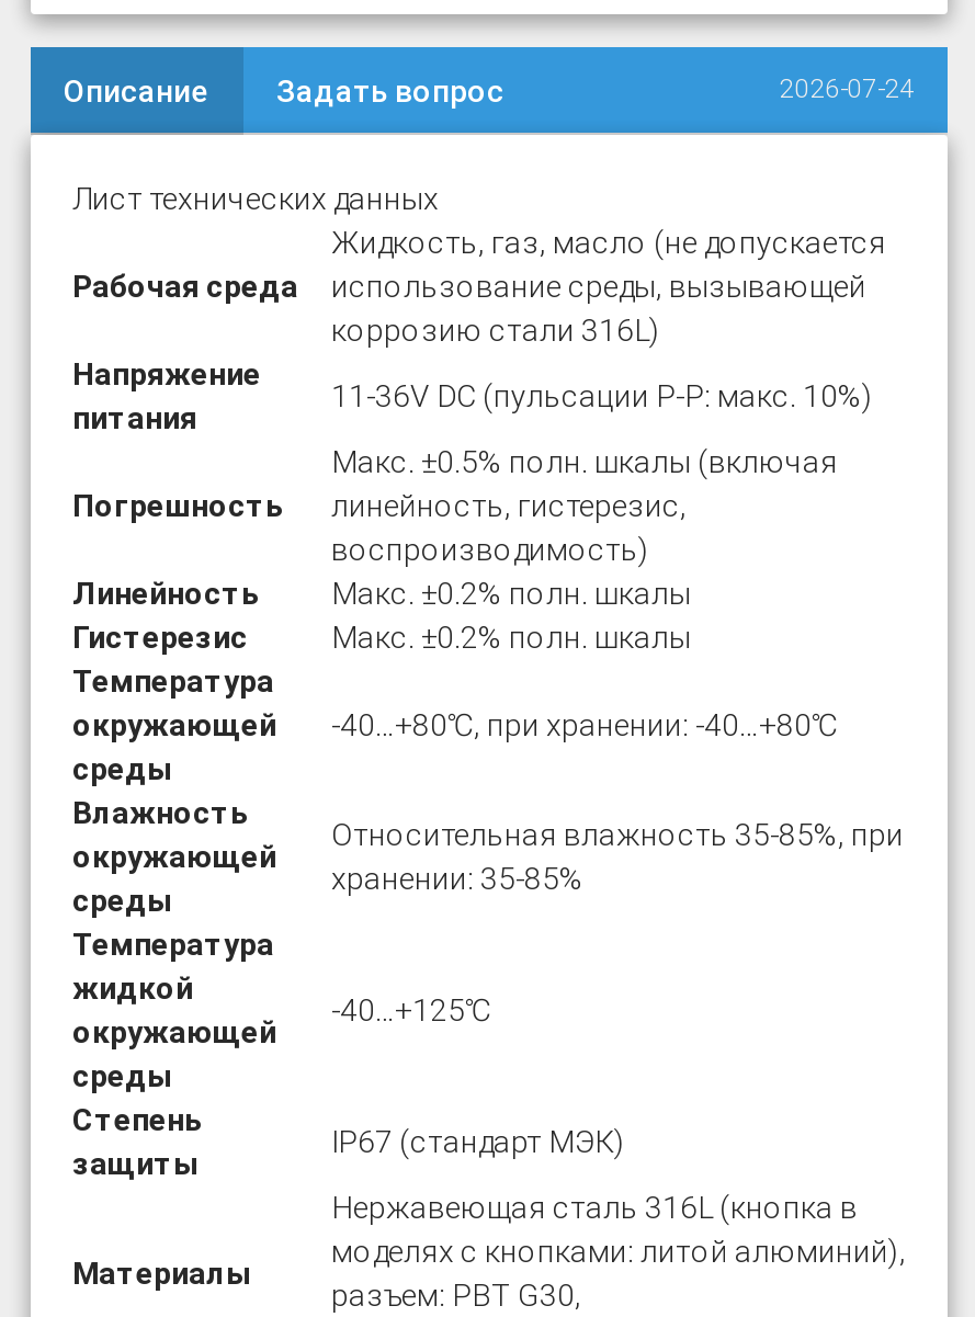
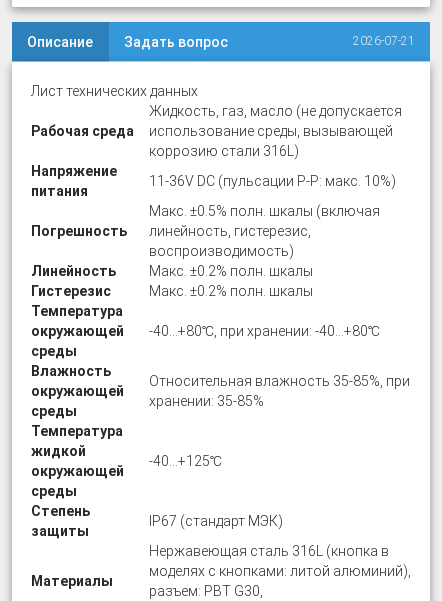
[779,73,915,104] 2026-07-24 -> [353,34,415,48] 2026-07-21

